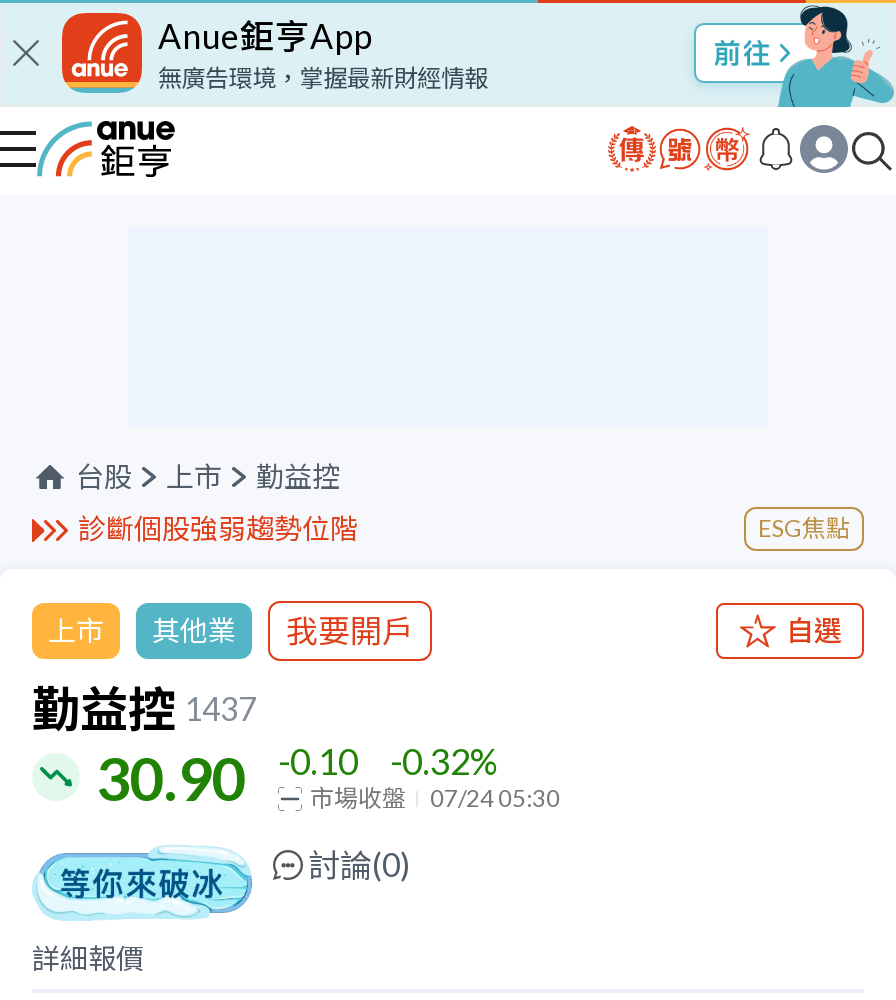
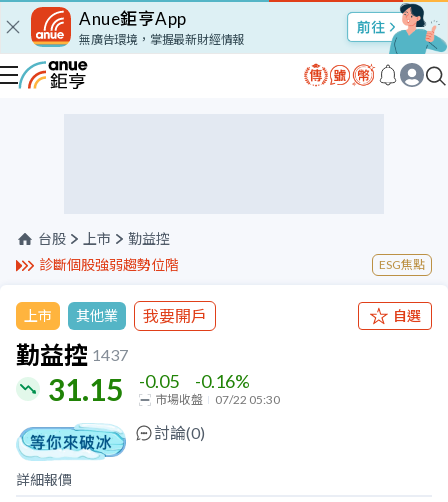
[96,741,246,813] 30.90 -> [48,371,123,407] 31.15
[278,739,358,783] -0.10 -> [139,370,179,392] -0.05
[390,739,500,783] -0.32% -> [195,370,250,392] -0.16%
[310,783,560,813] 市場收盤 07/24 05:30 -> [155,392,280,407] 市場收盤 07/22 05:30

